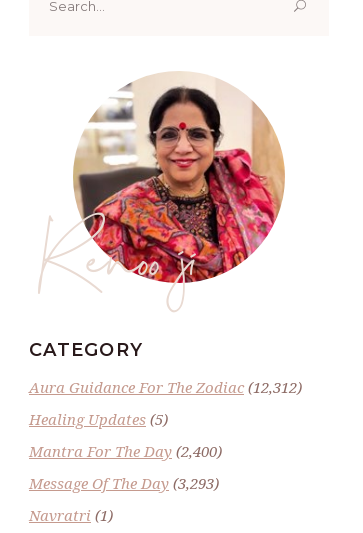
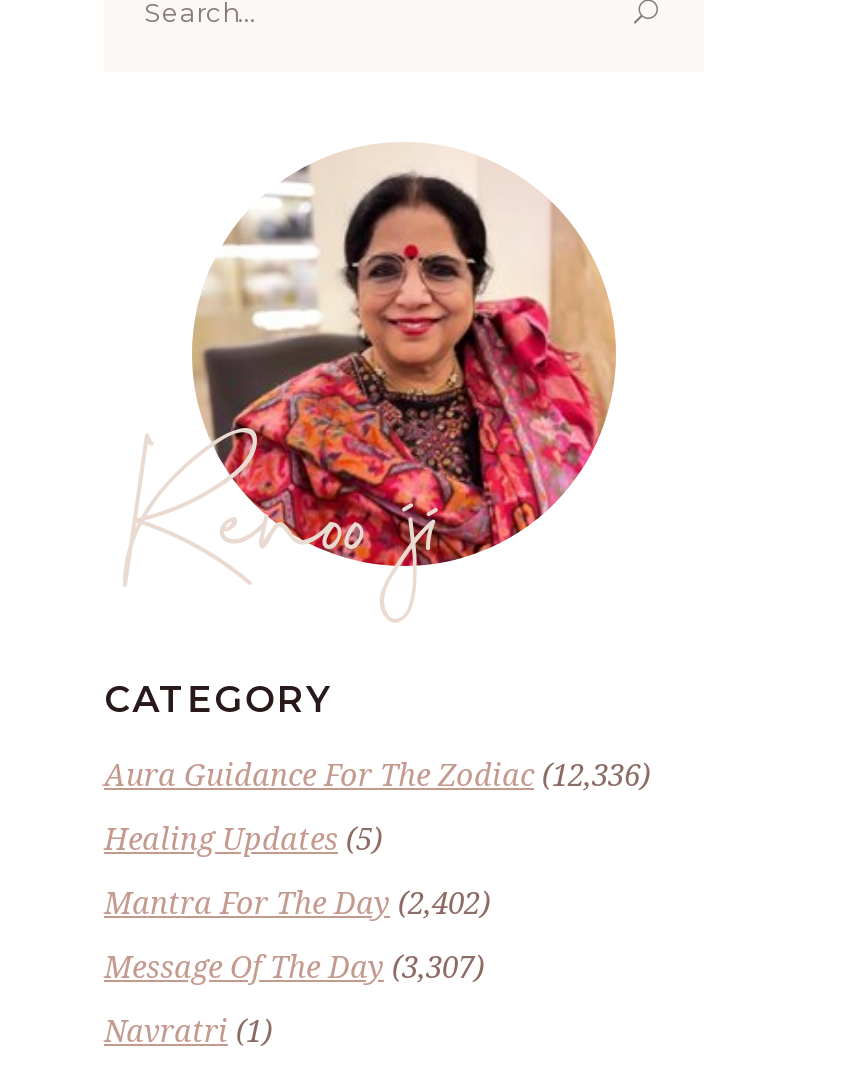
[29,377,302,397] Aura Guidance For The Zodiac (12,312) -> [104,754,650,794] Aura Guidance For The Zodiac (12,336)
[29,441,222,461] Mantra For The Day (2,400) -> [104,882,490,922] Mantra For The Day (2,402)
[29,473,219,493] Message Of The Day (3,293) -> [104,946,484,986] Message Of The Day (3,307)

